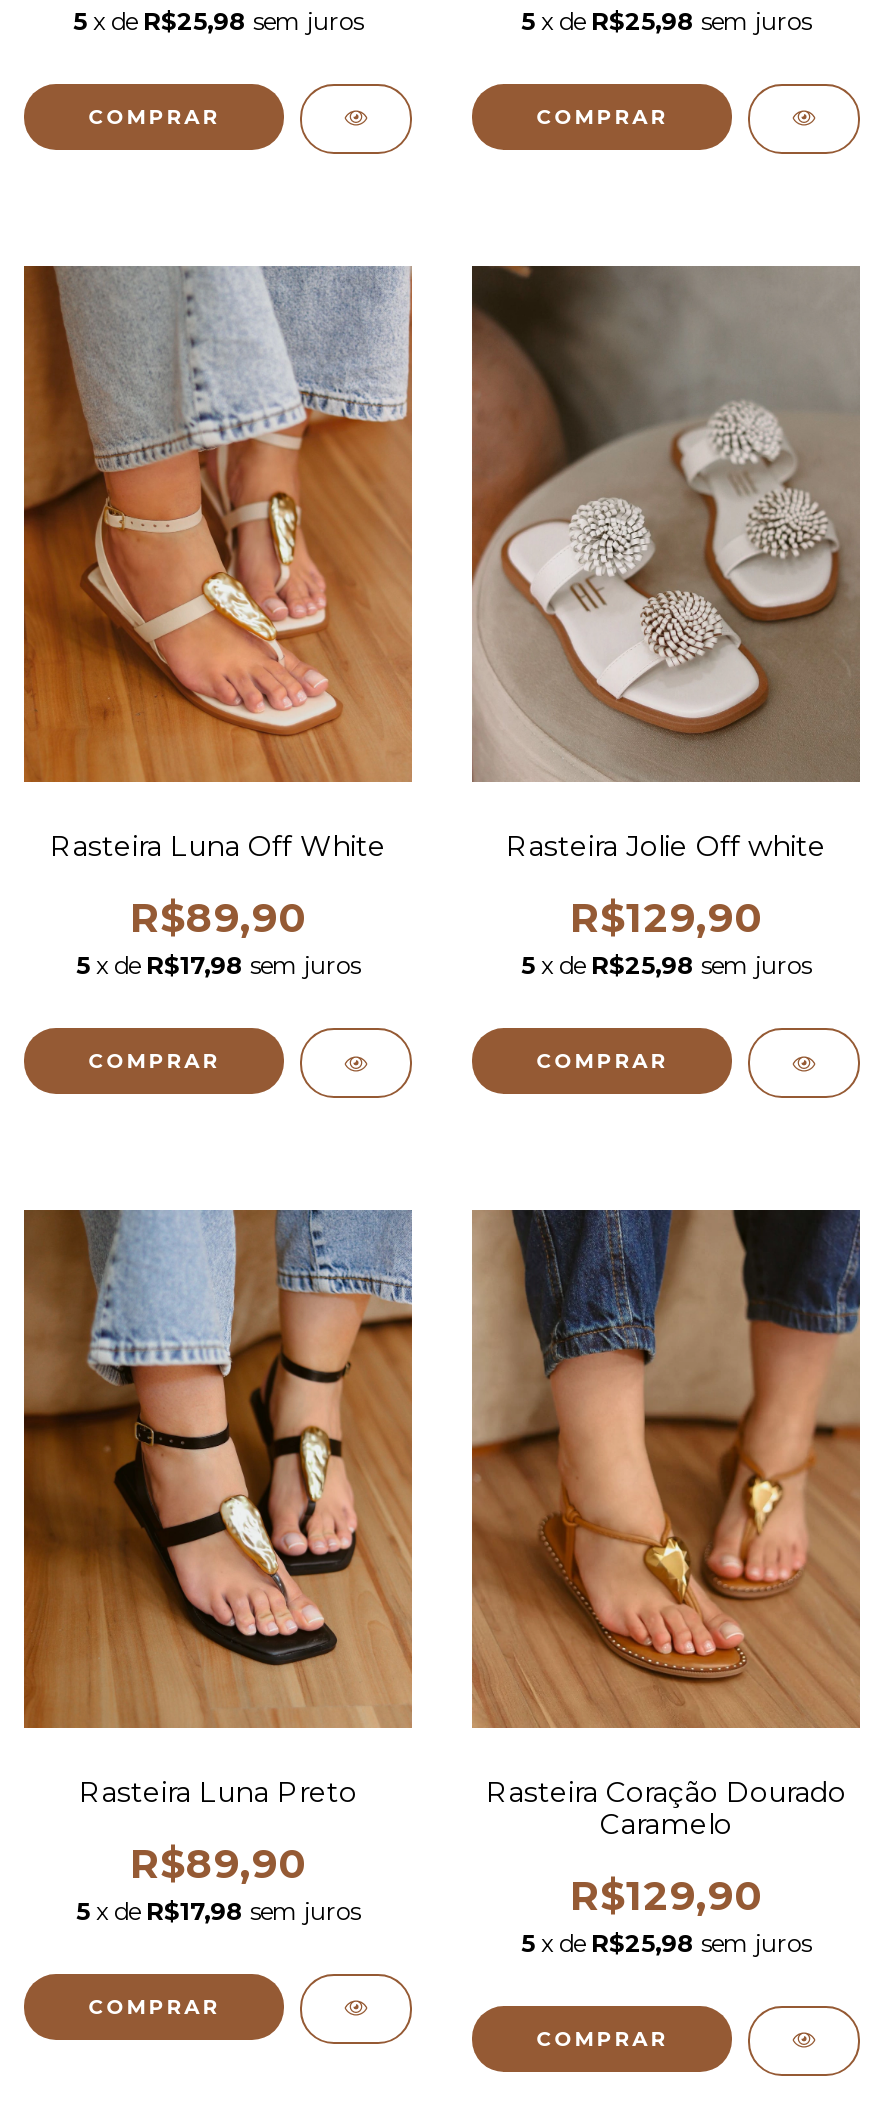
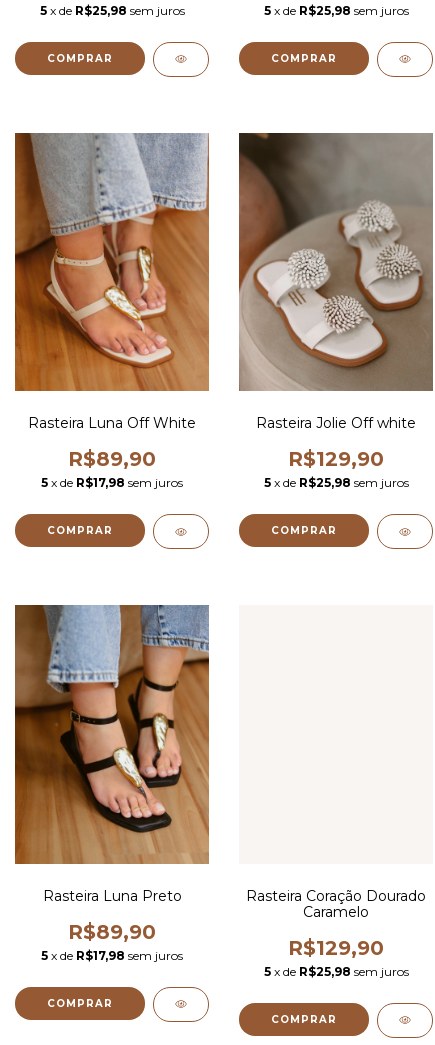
[470,1208,862,1730] [image] -> none

